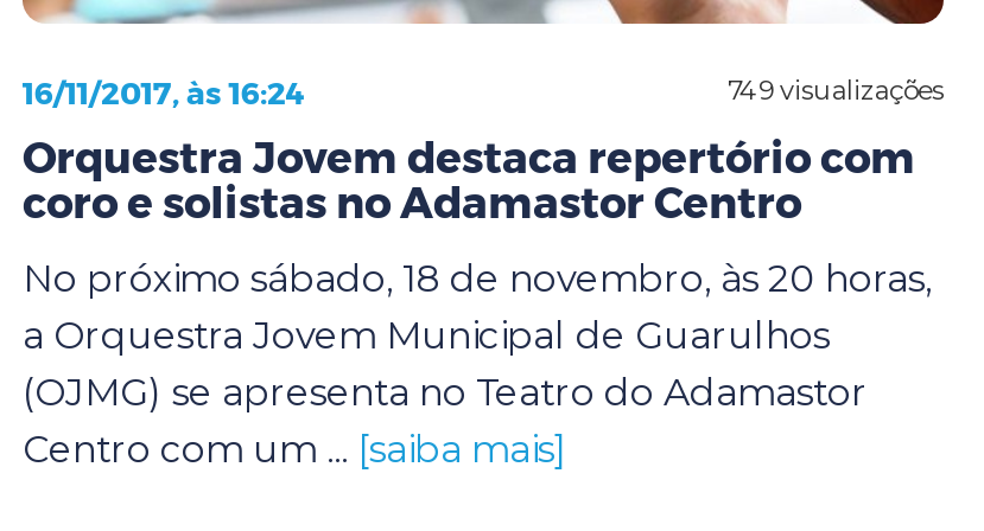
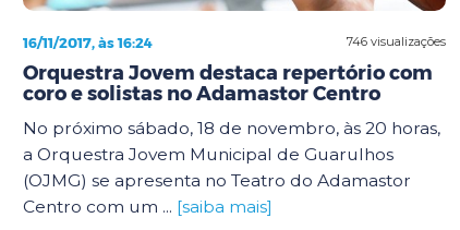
[728,73,944,107] 749 visualizações -> [347,34,446,49] 746 visualizações

